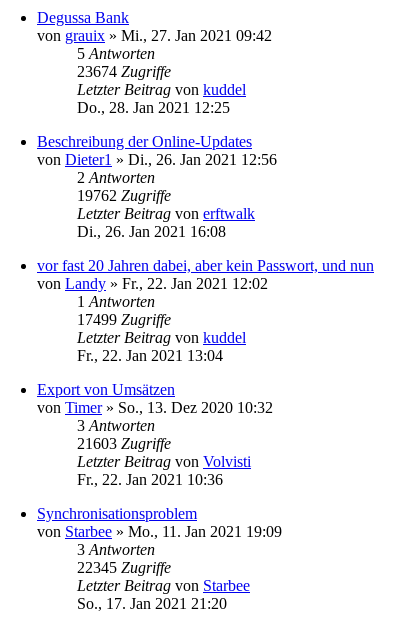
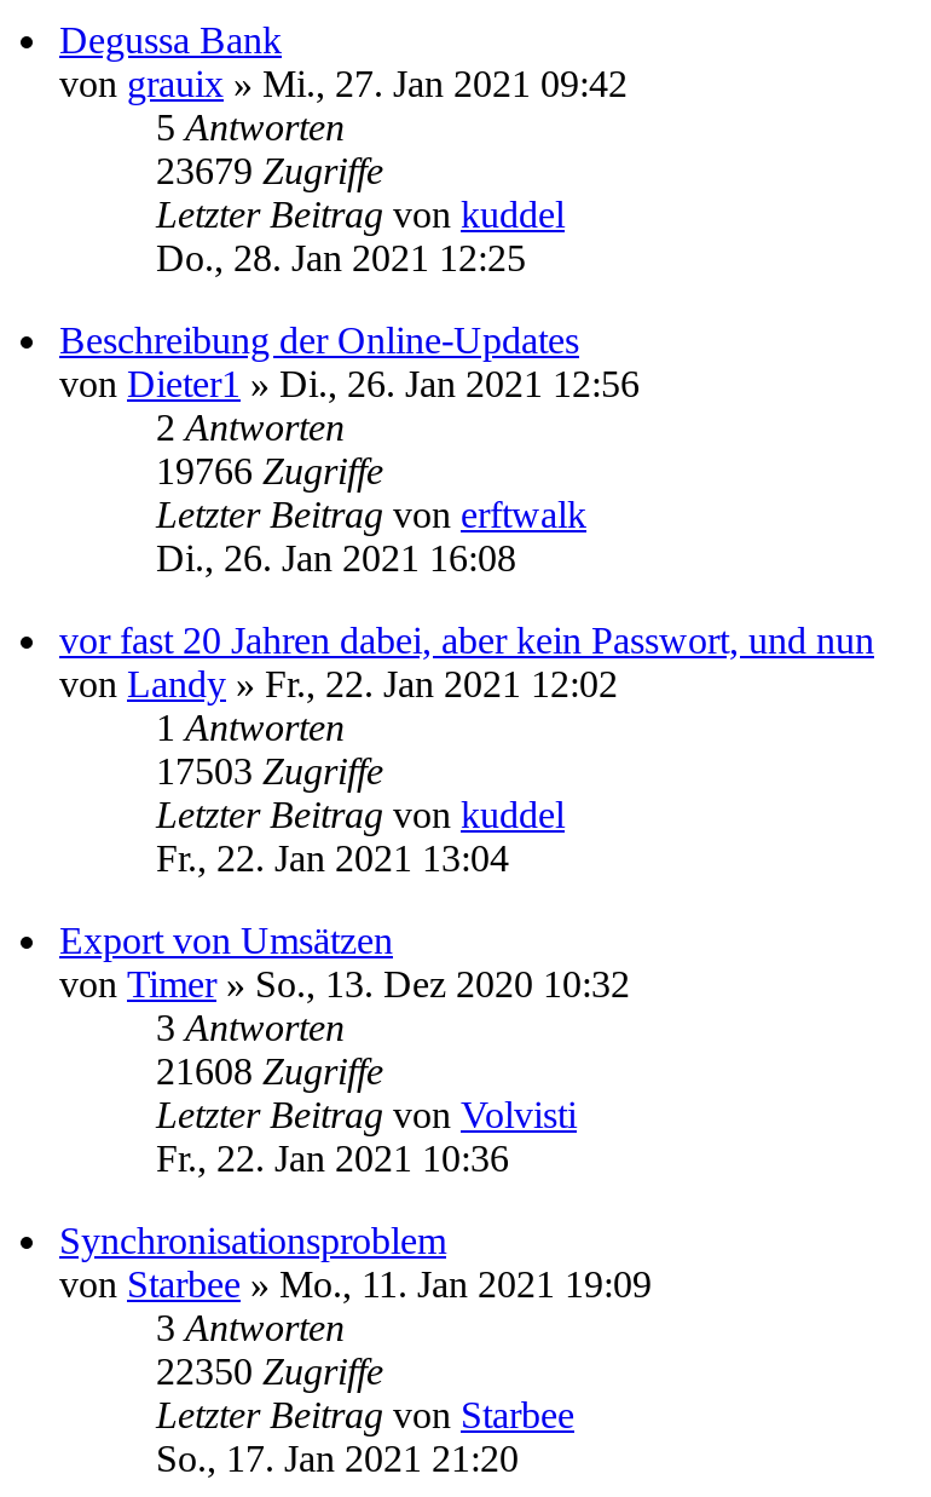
[77,63,171,80] 23674 Zugriffe -> [156,150,383,191] 23679 Zugriffe
[77,187,171,204] 19762 Zugriffe -> [156,450,383,491] 19766 Zugriffe
[77,311,171,328] 17499 Zugriffe -> [156,750,383,791] 17503 Zugriffe
[77,435,171,452] 21603 Zugriffe -> [156,1050,383,1091] 21608 Zugriffe
[77,559,171,576] 22345 Zugriffe -> [156,1350,383,1391] 22350 Zugriffe

